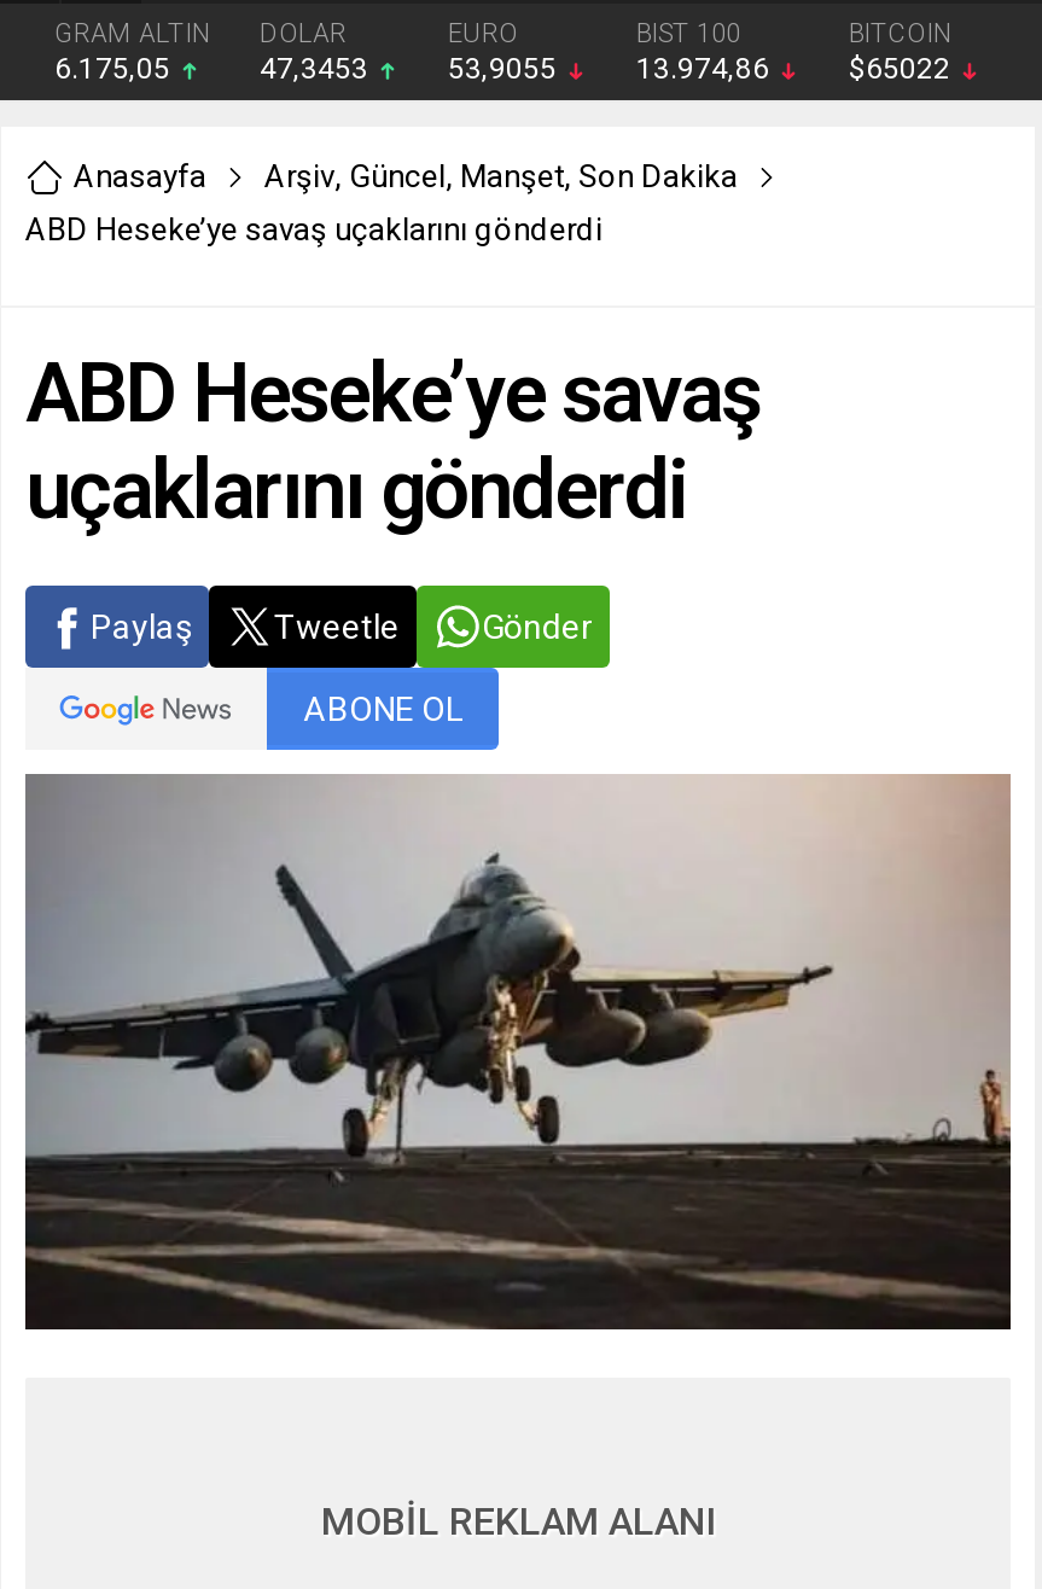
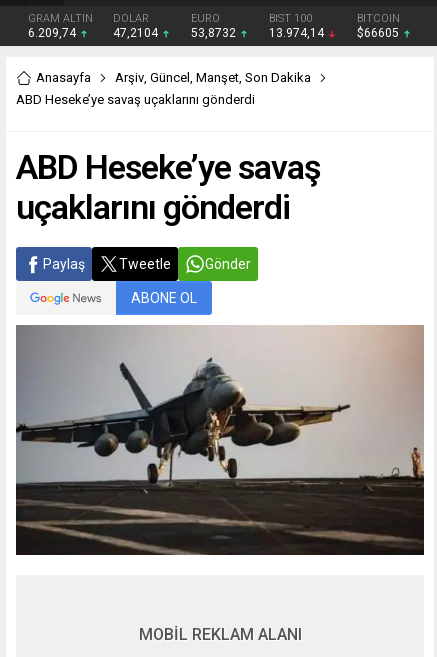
[54,52,177,86] 6.175,05 -> [28,26,79,40] 6.209,74
[260,52,376,86] 47,3453 -> [113,26,161,40] 47,2104
[448,52,564,86] 53,9055 -> [191,26,239,40] 53,8732
[636,52,776,86] 13.974,86 -> [269,26,327,40] 13.974,14
[849,52,957,86] $65022 -> [357,26,402,40] $66605

